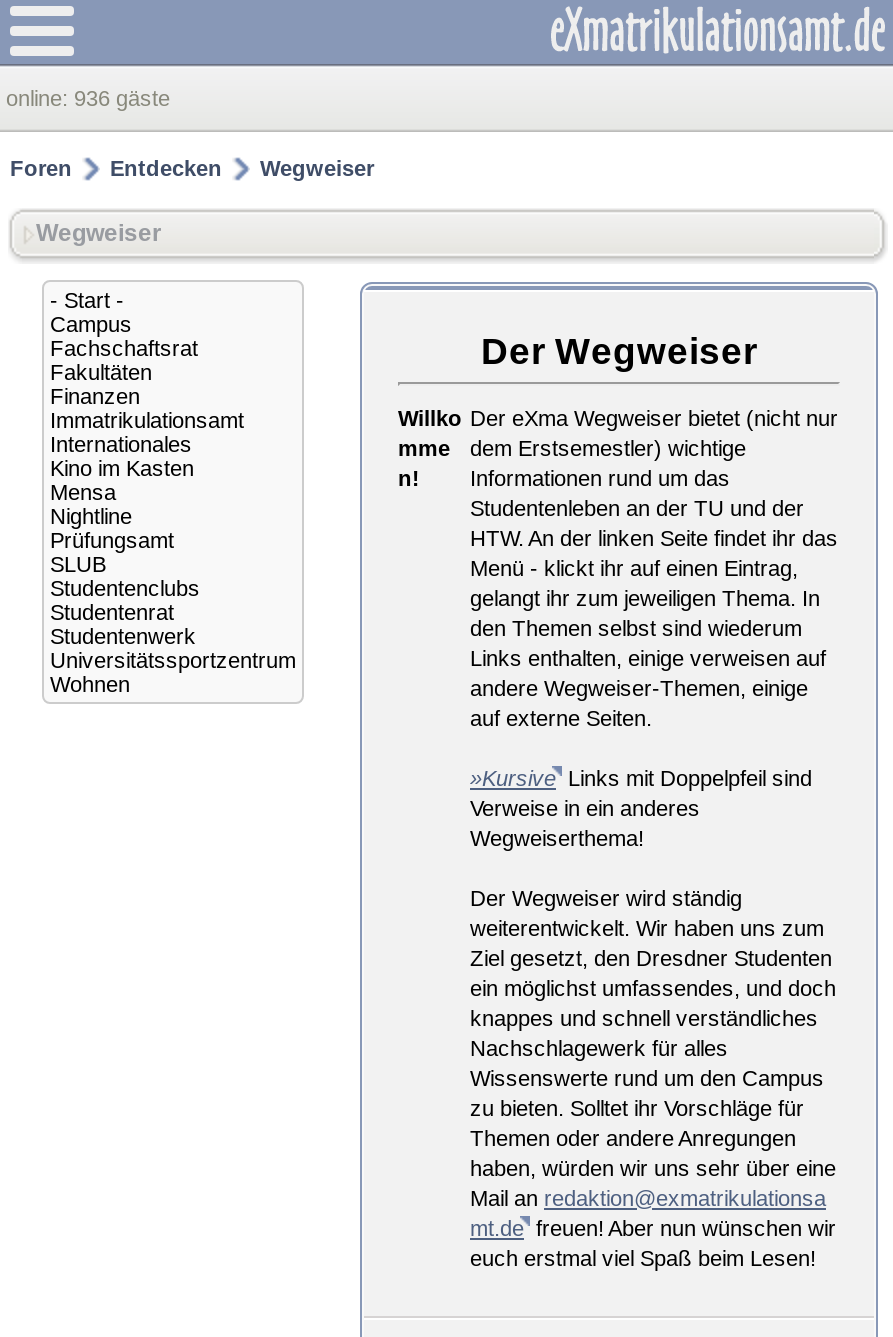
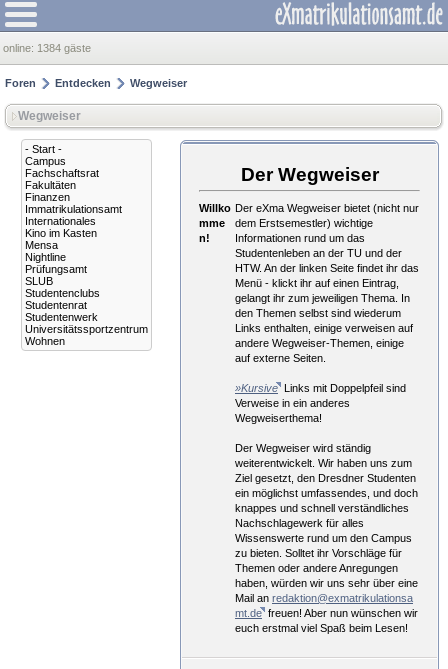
[6,86,170,110] online: 936 gäste -> [3,42,91,54] online: 1384 gäste

